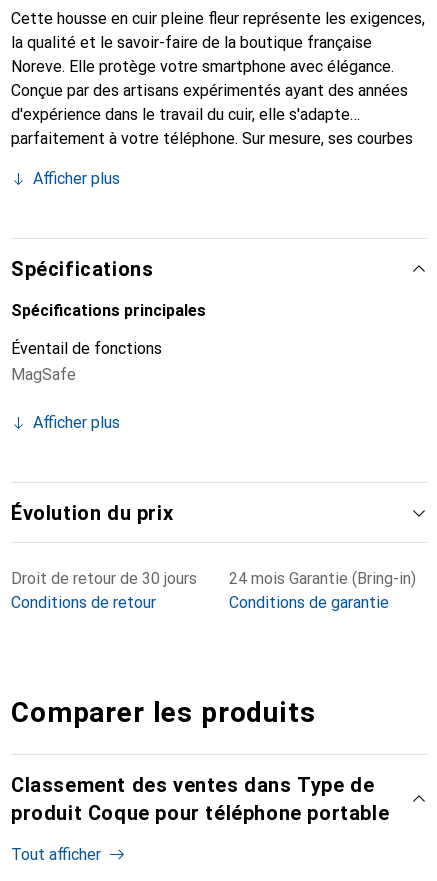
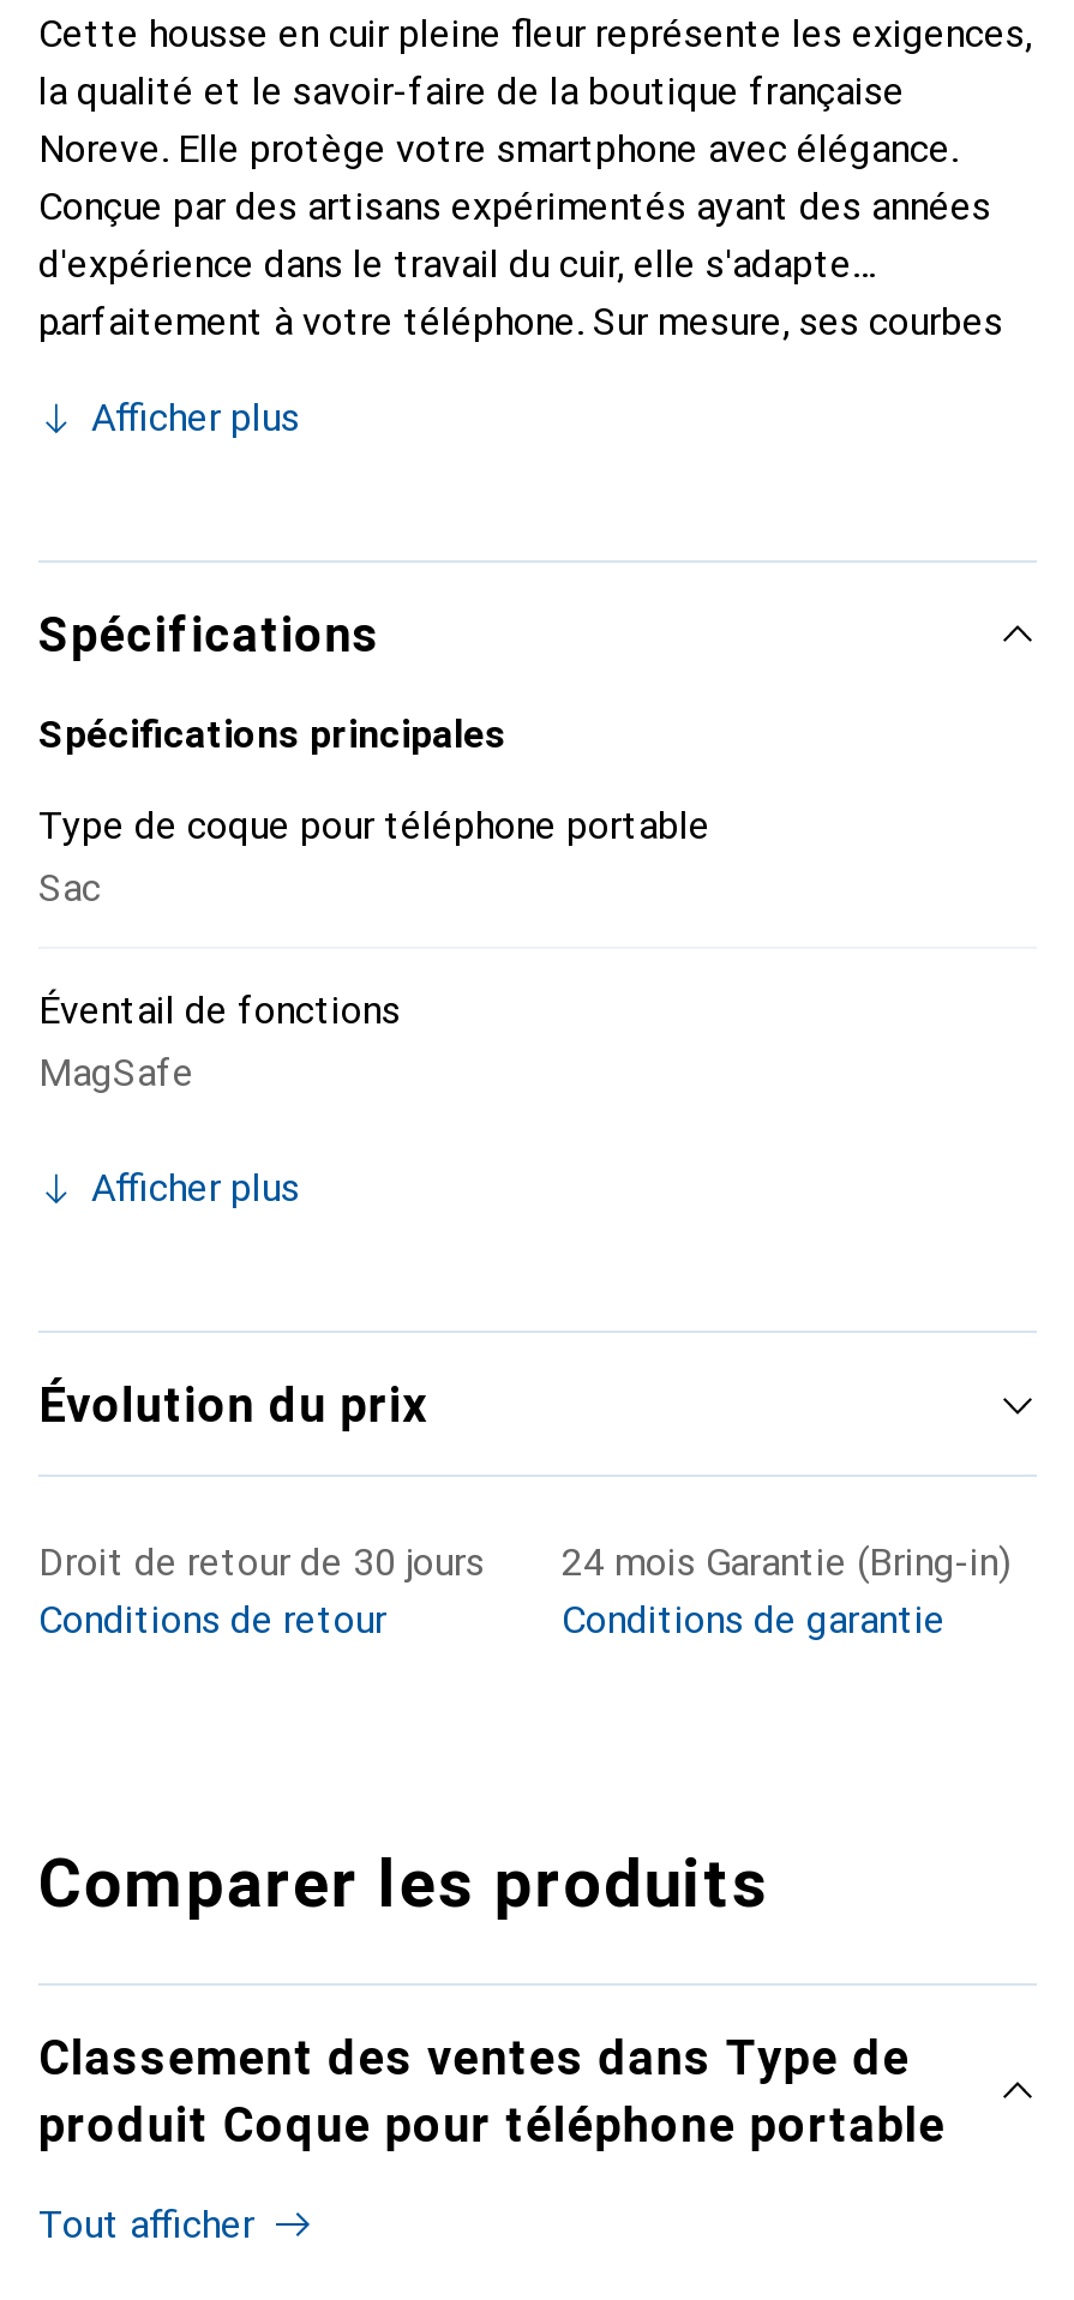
none -> [38,803,710,911] Type de coque pour téléphone portable | Sac

